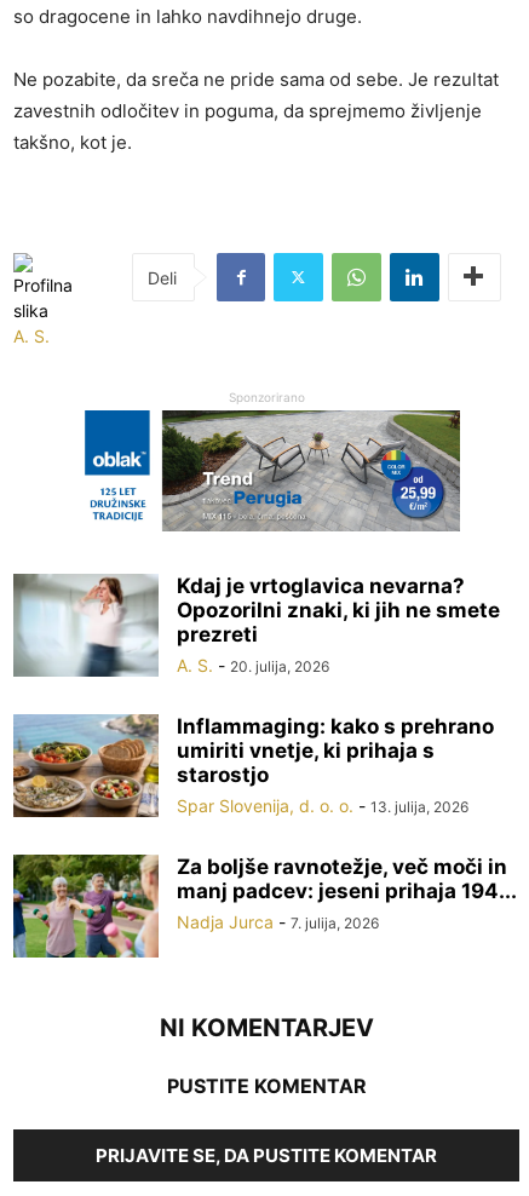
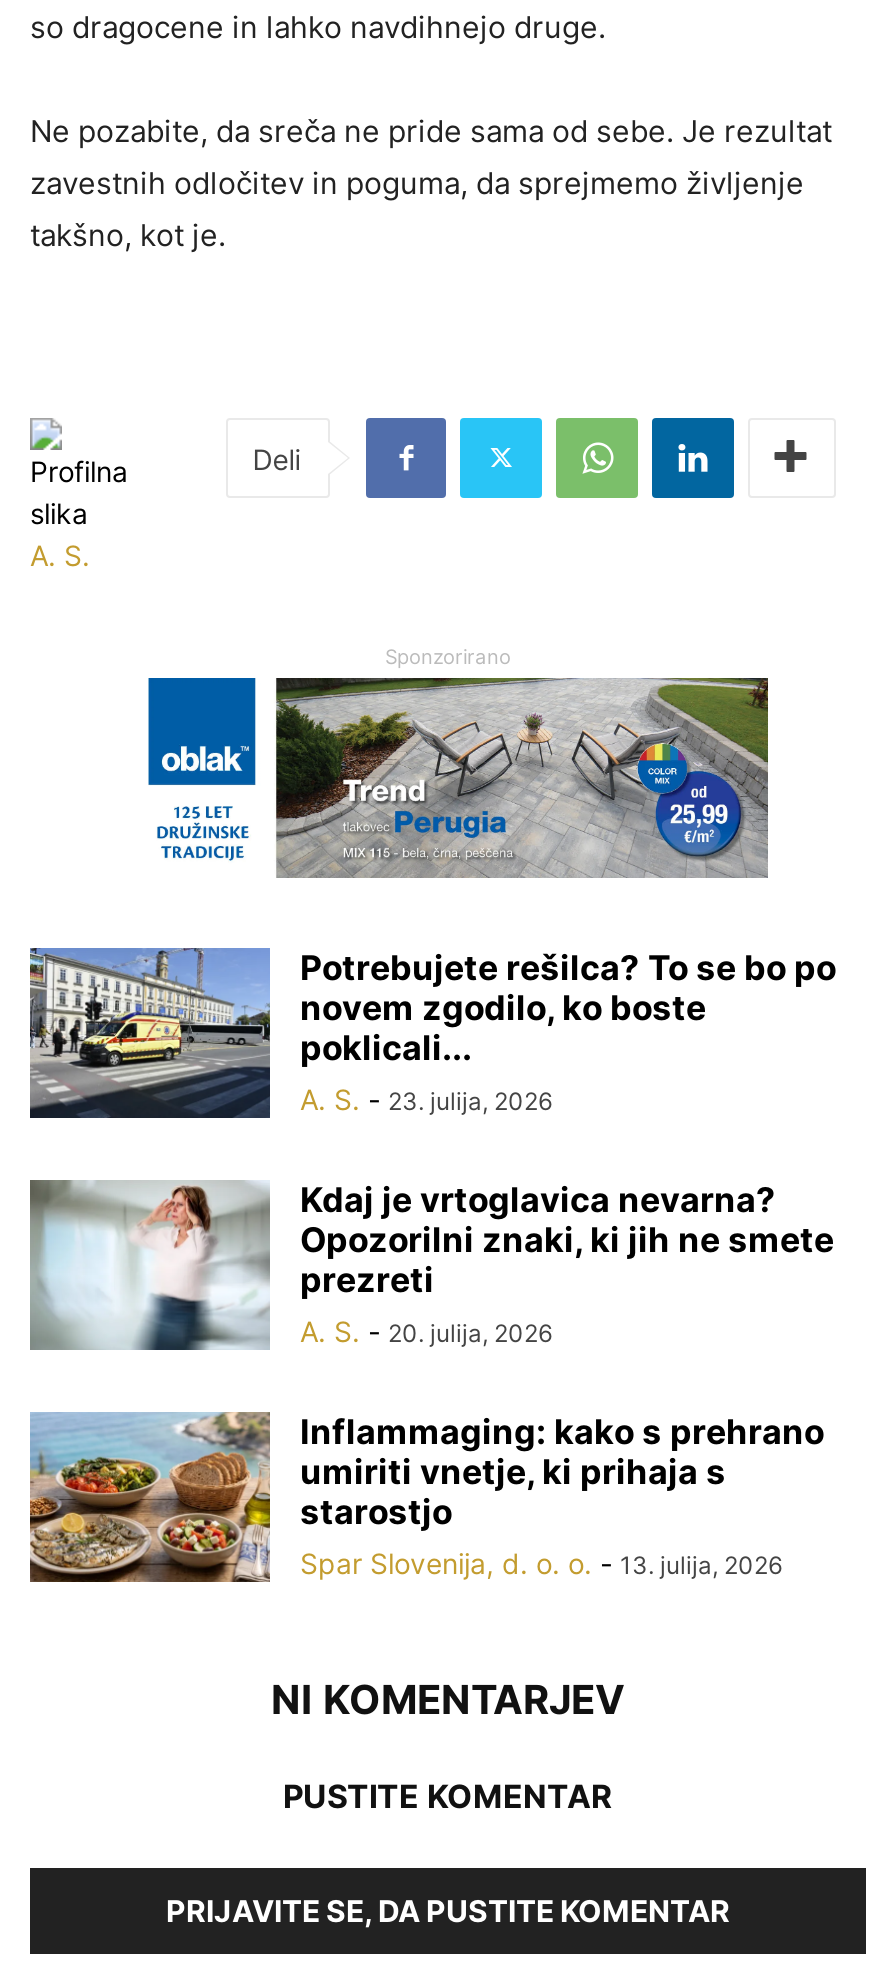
none -> [30,946,836,1120] [image] | Potrebujete rešilca? To se bo po | novem zgodilo, ko boste | poklicali... | A. S. - 23. julija, 2026
moved [12,573,500,815] -> [28,1178,834,1579]: [image] | Kdaj je vrtoglavica nevarna? | Opozorilni znaki, ki jih ne smete | ... | starostjo | Spar Slovenija, d. o. o. - 13. julija, 2026
[12,853,517,959] [image] | Za boljše ravnotežje, več moči in | manj padcev: jeseni prihaja 194... | Nadja Jurca - 7. julija, 2026 -> none

